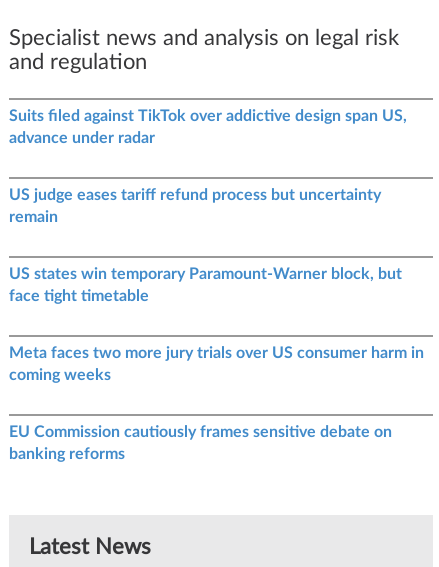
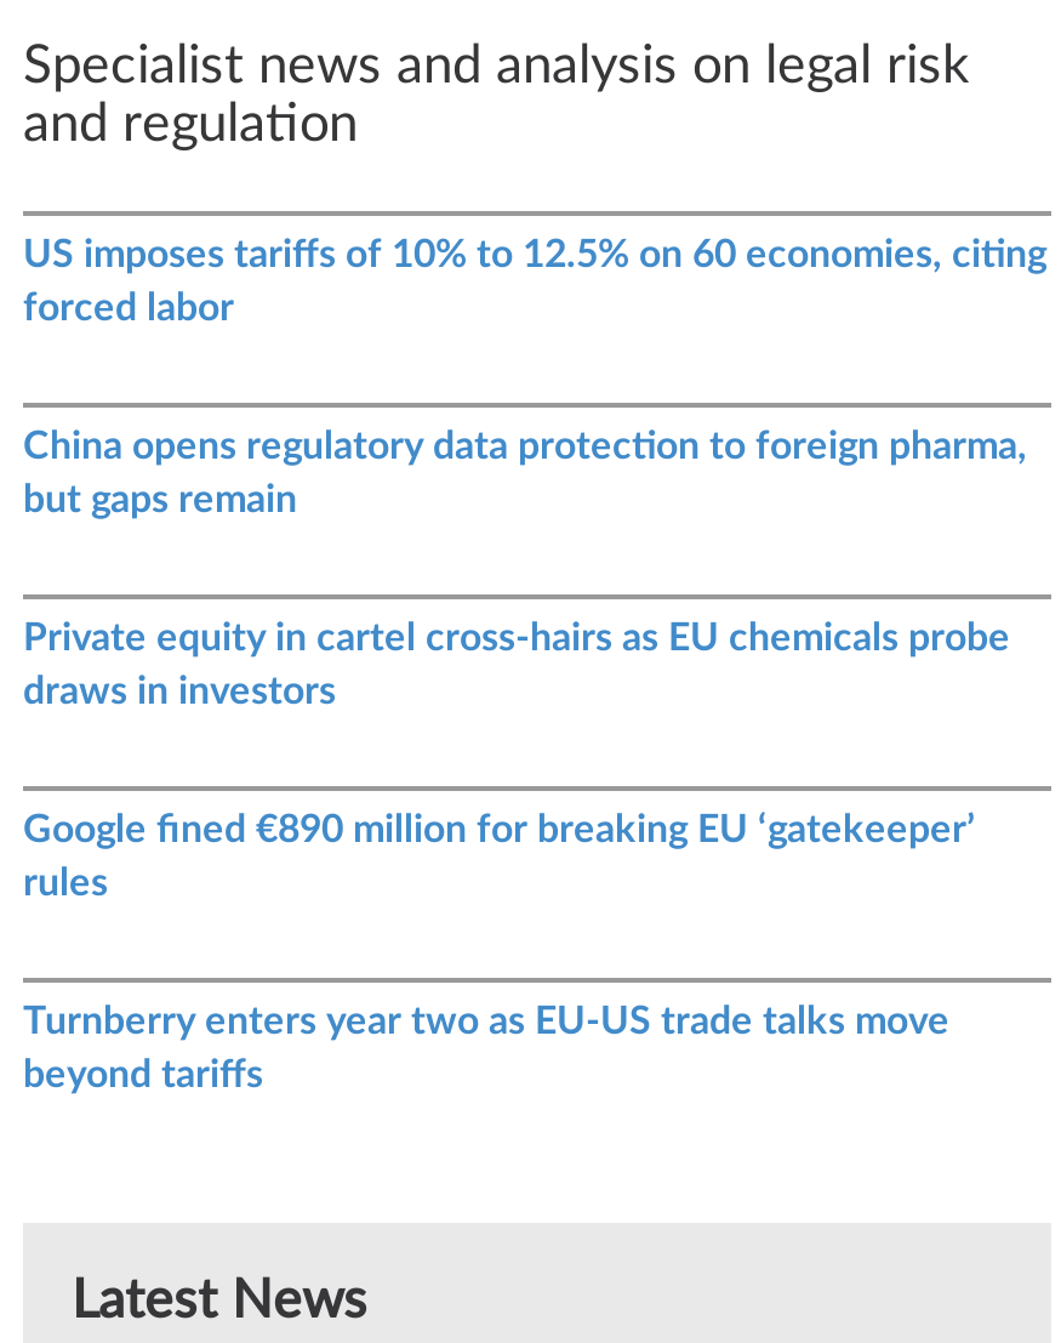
[9,108,407,146] Suits filed against TikTok over addictive design span US, | advance under radar -> [23,235,1046,328] US imposes tariffs of 10% to 12.5% on 60 economies, citing | forced labor
[9,187,381,225] US judge eases tariff refund process but uncertainty | remain -> [23,427,1027,519] China opens regulatory data protection to foreign pharma, | but gaps remain
[9,266,402,304] US states win temporary Paramount-Warner block, but | face tight timetable -> [23,619,1010,711] Private equity in cartel cross-hairs as EU chemicals probe | draws in investors
[9,345,424,383] Meta faces two more jury trials over US consumer harm in | coming weeks -> [23,810,976,903] Google fined €890 million for breaking EU ‘gatekeeper’ | rules
[9,424,392,462] EU Commission cautiously frames sensitive debate on | banking reforms -> [23,1002,949,1094] Turnberry enters year two as EU-US trade talks move | beyond tariffs

